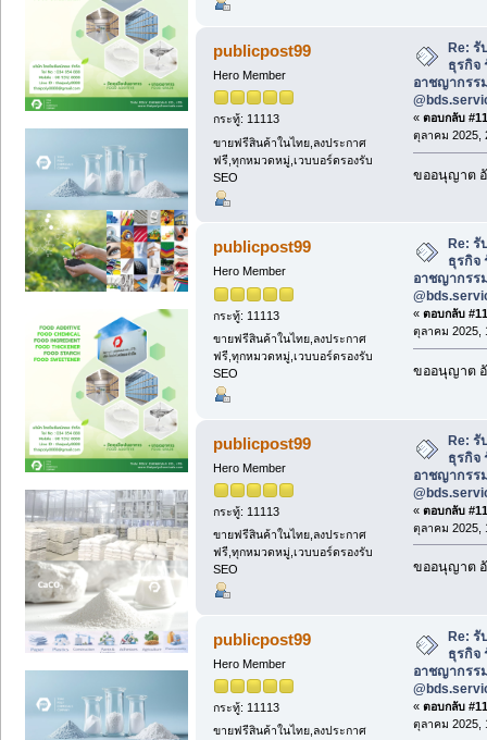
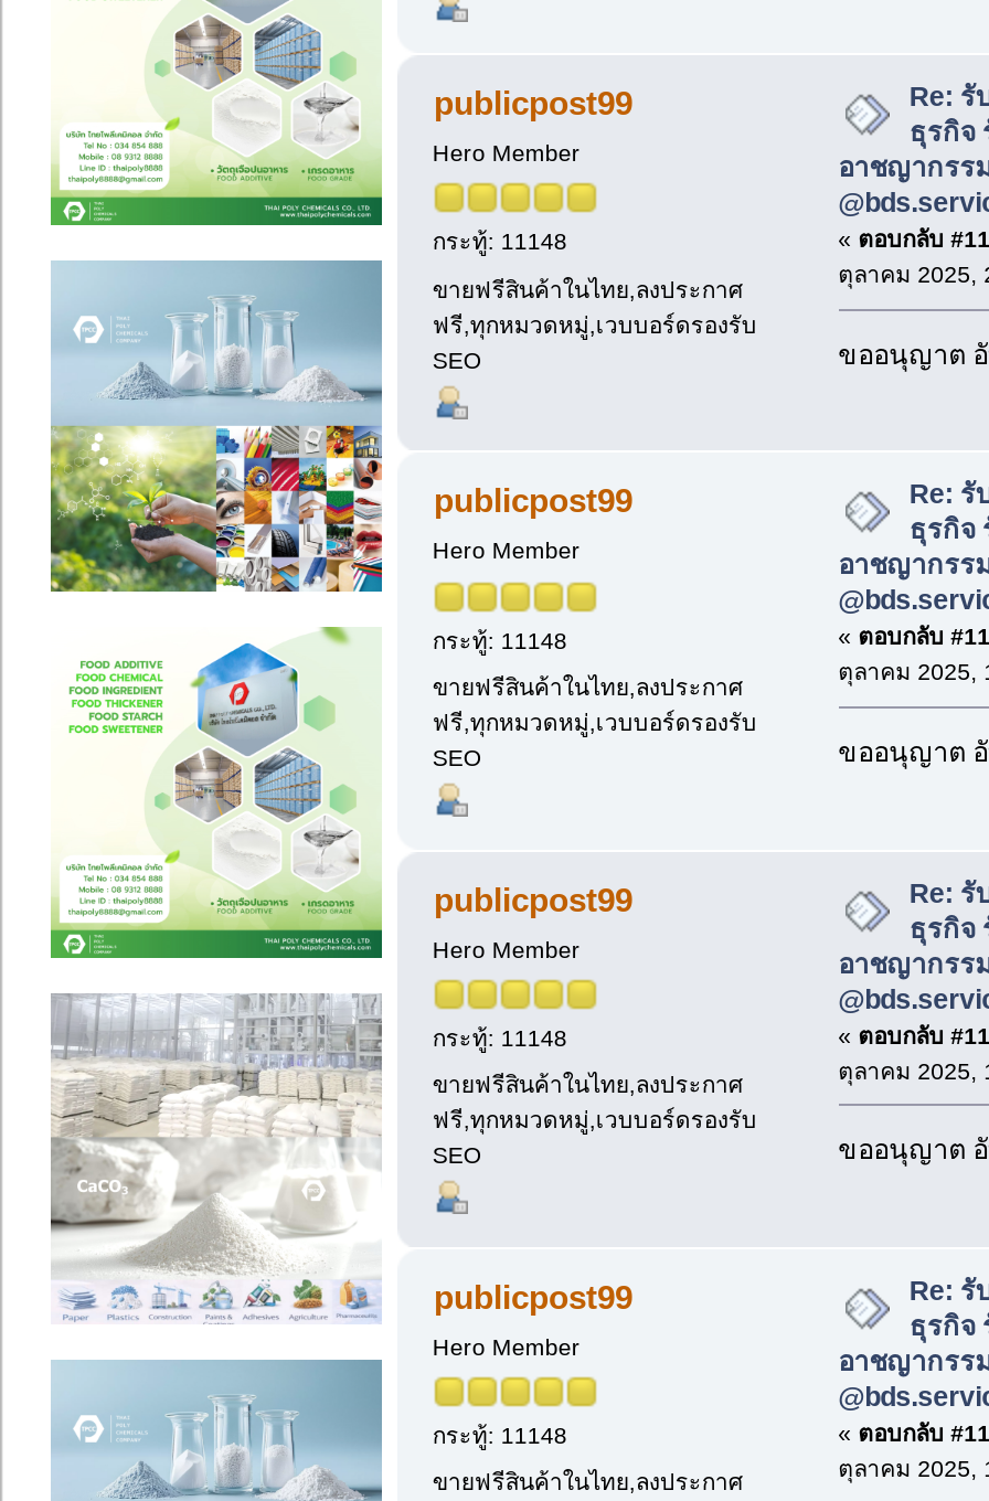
[213,113,279,126] กระทู้: 11113 -> [432,228,567,255] กระทู้: 11148
[213,309,279,322] กระทู้: 11113 -> [432,626,567,652] กระทู้: 11148
[213,505,279,518] กระทู้: 11113 -> [432,1024,567,1050] กระทู้: 11148
[213,701,279,714] กระทู้: 11113 -> [432,1422,567,1448] กระทู้: 11148

